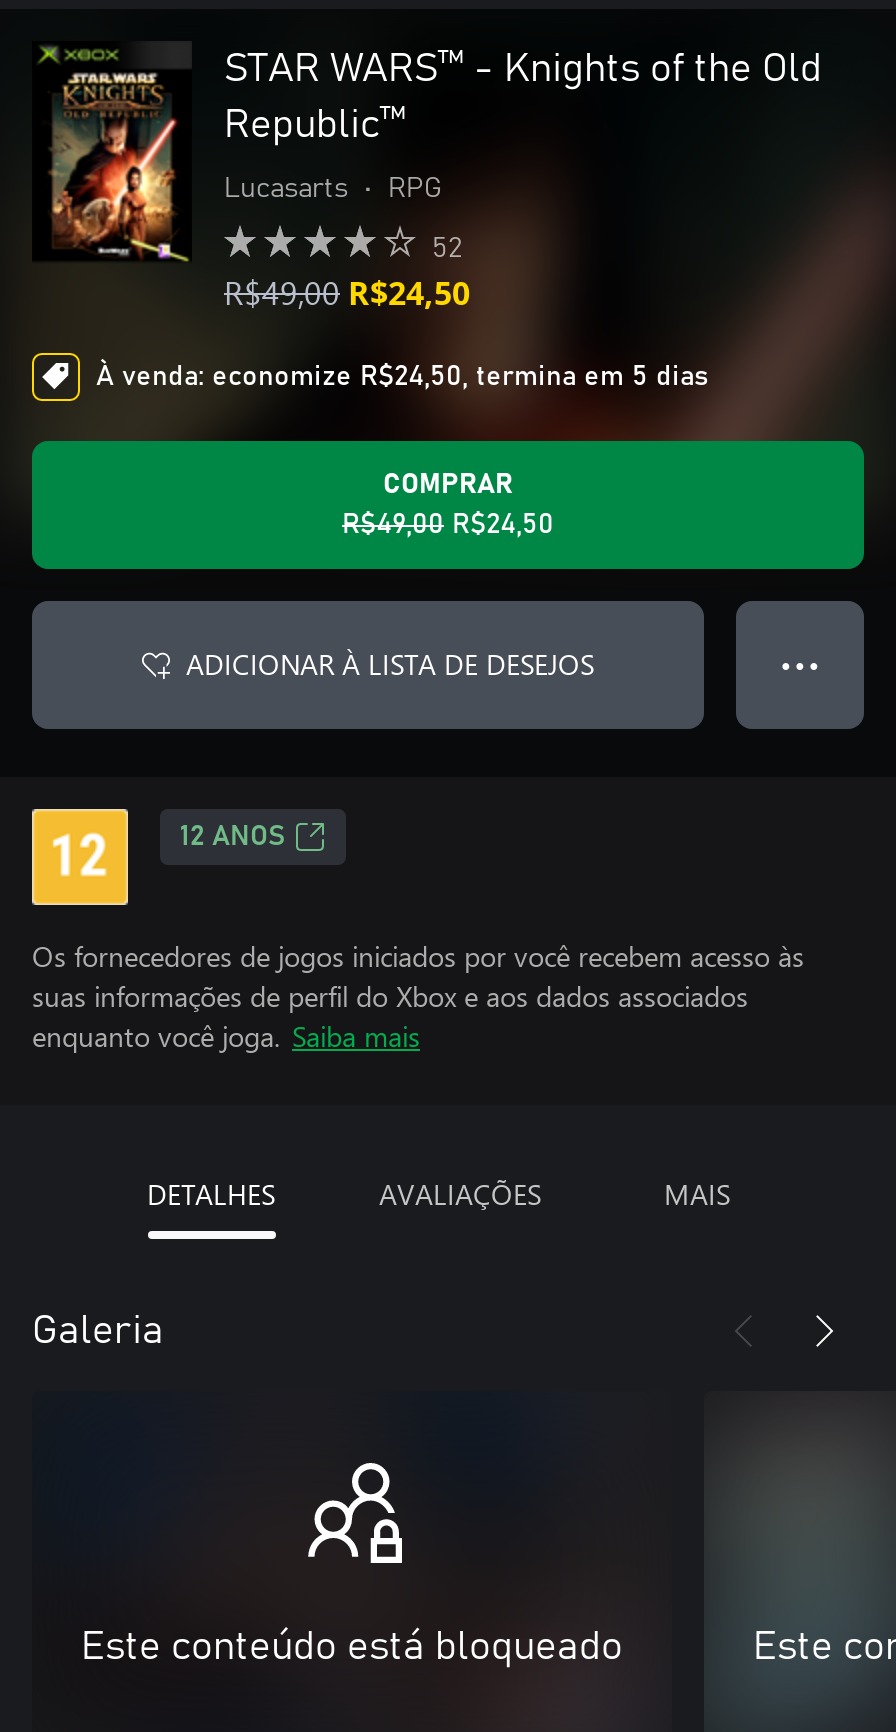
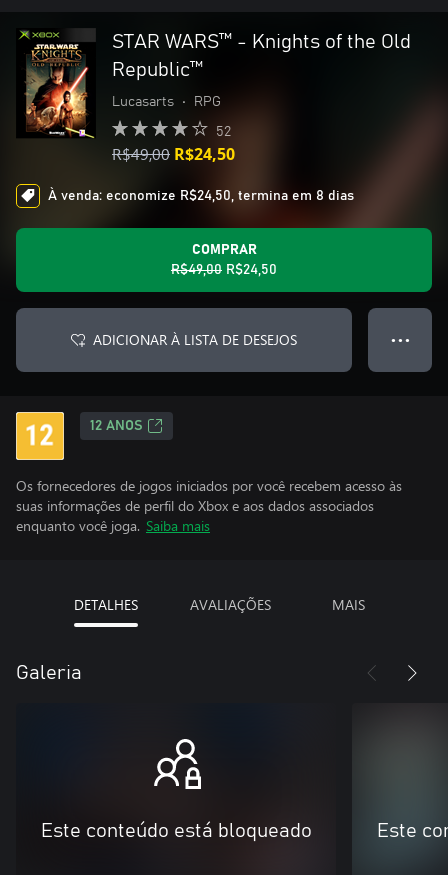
[96,363,708,391] À venda: economize R$24,50, termina em 5 dias -> [48,189,354,203] À venda: economize R$24,50, termina em 8 dias

